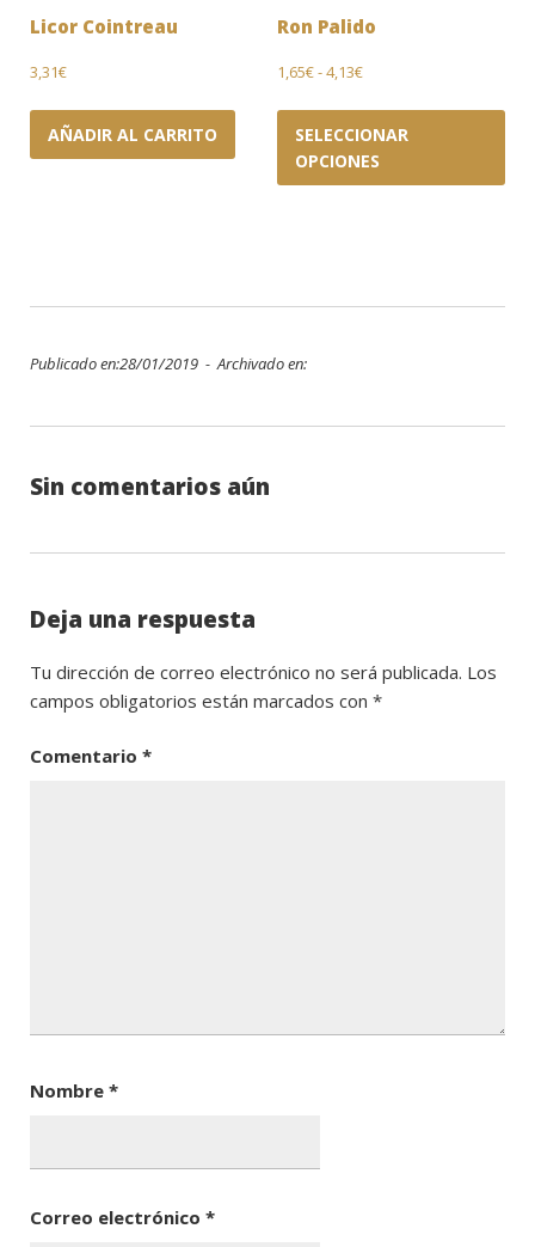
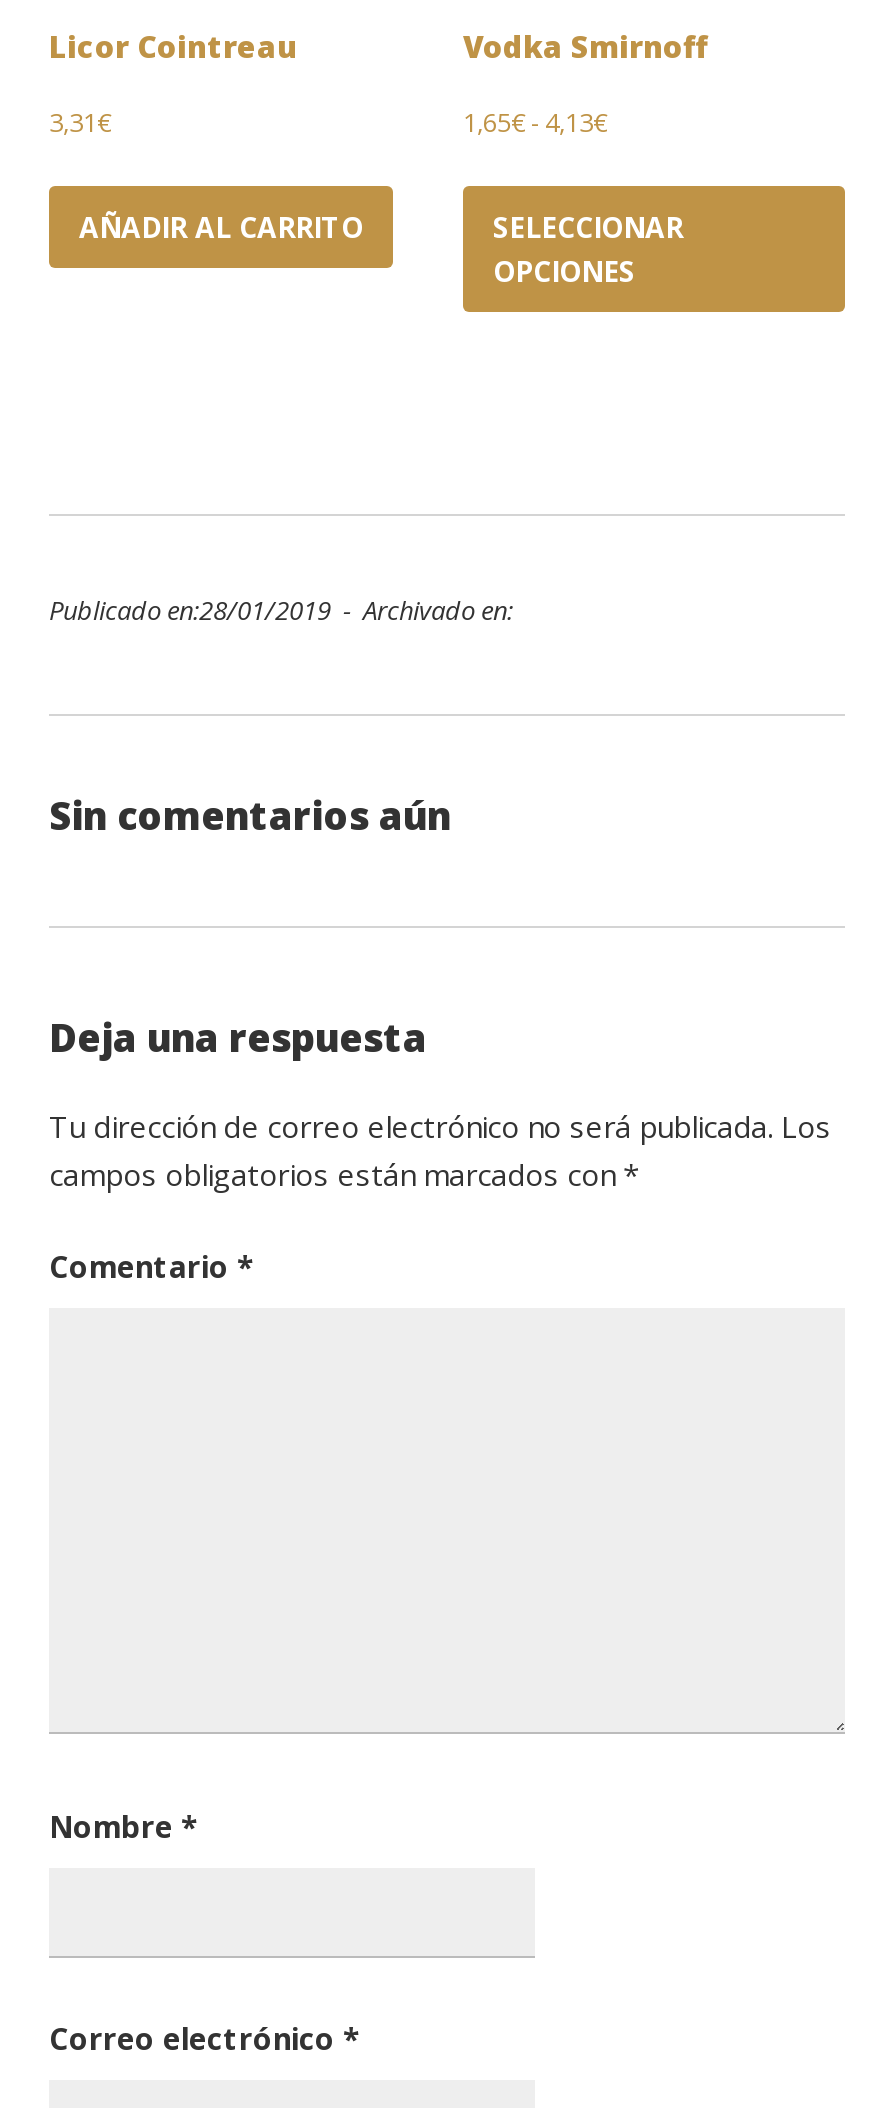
[277,14,376,38] Ron Palido -> [463,26,707,66] Vodka Smirnoff

